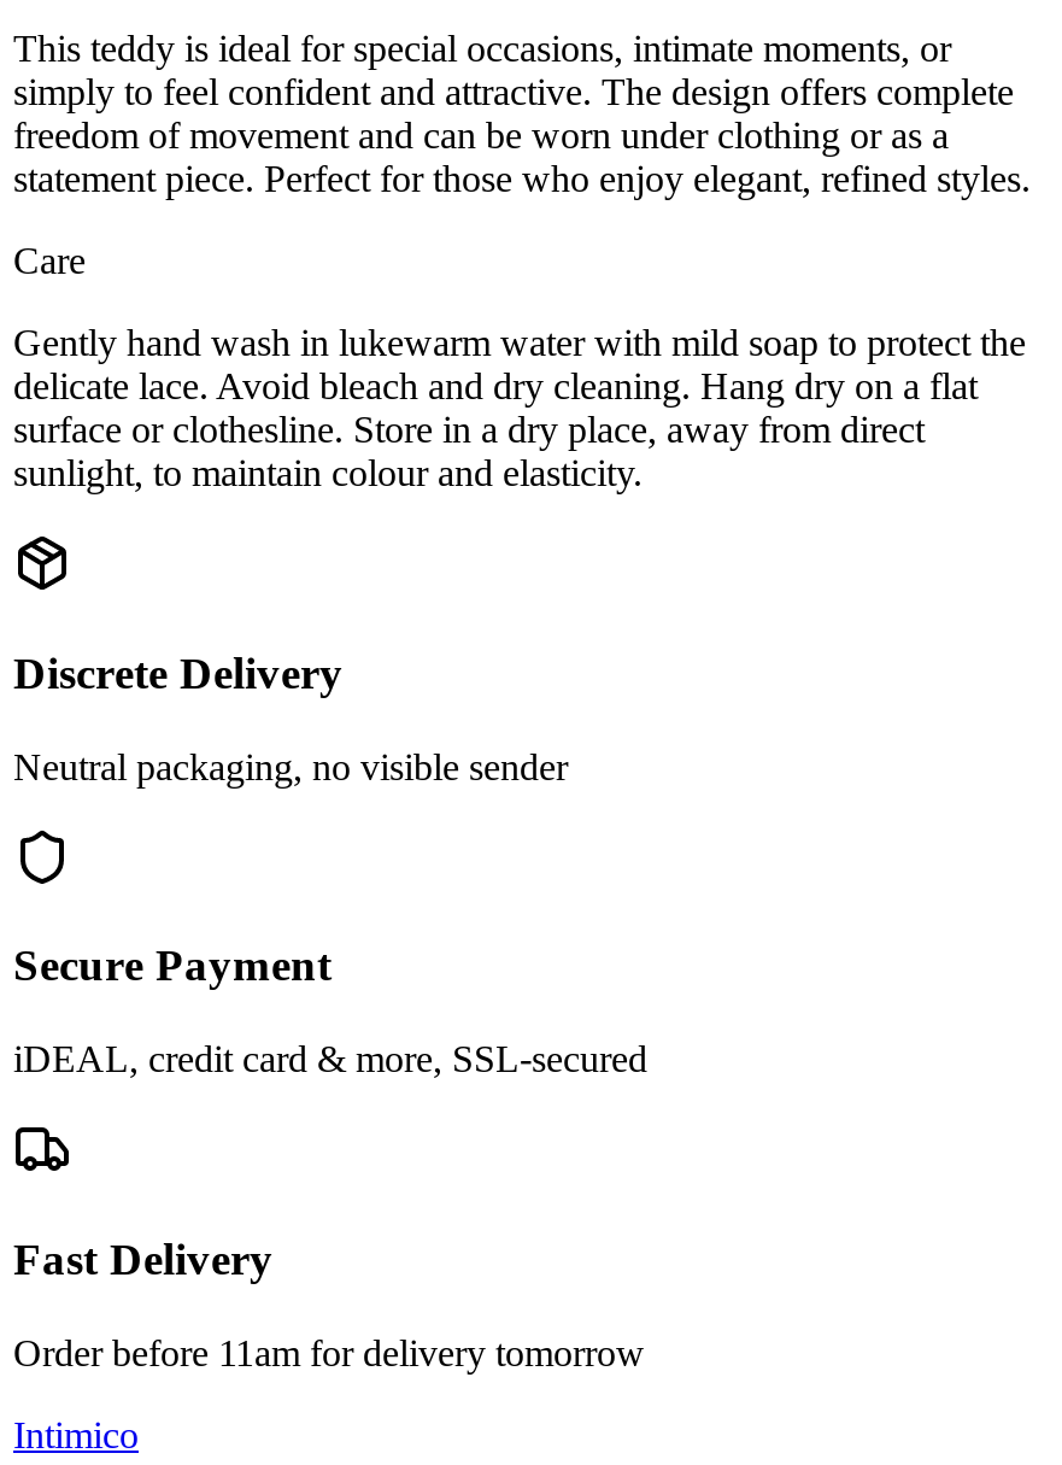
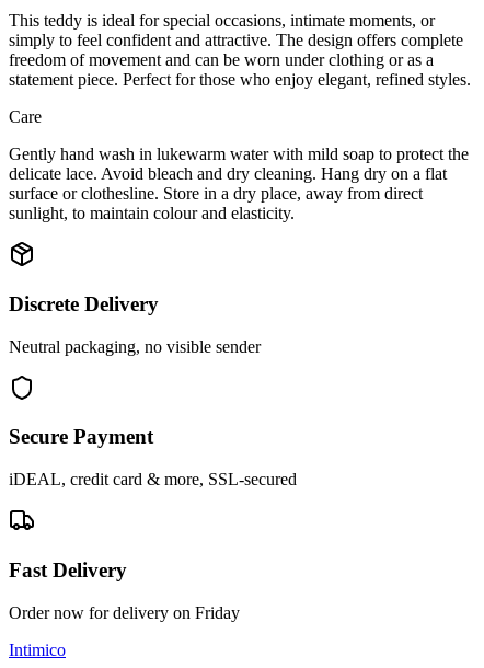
[13,1331,645,1372] Order before 11am for delivery tomorrow -> [9,603,240,621] Order now for delivery on Friday

